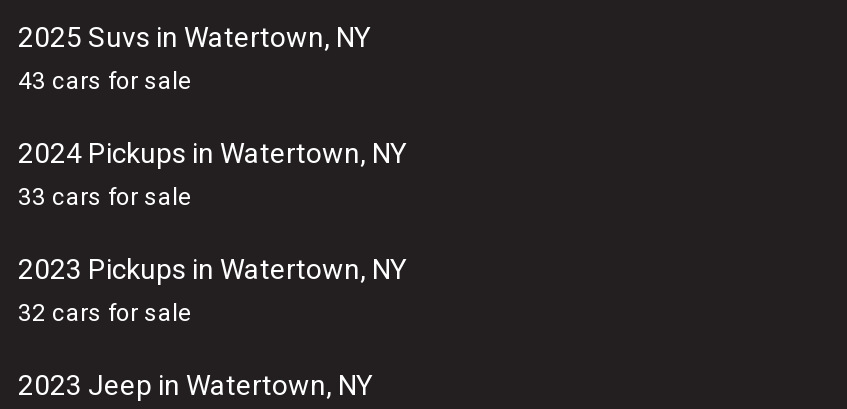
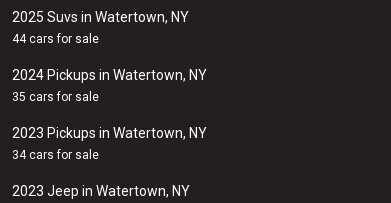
[18,67,192,95] 43 cars for sale -> [12,32,99,46] 44 cars for sale
[18,183,192,211] 33 cars for sale -> [12,90,99,104] 35 cars for sale
[18,299,192,327] 32 cars for sale -> [12,148,99,162] 34 cars for sale

